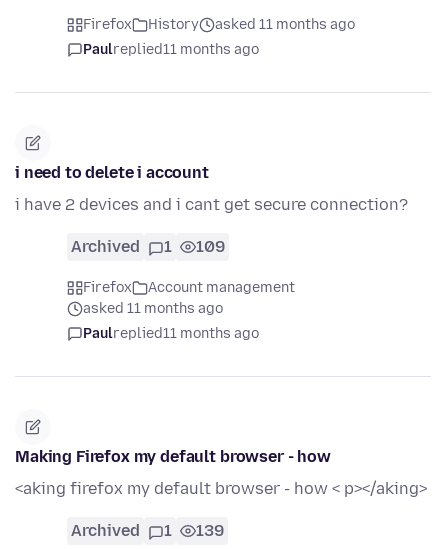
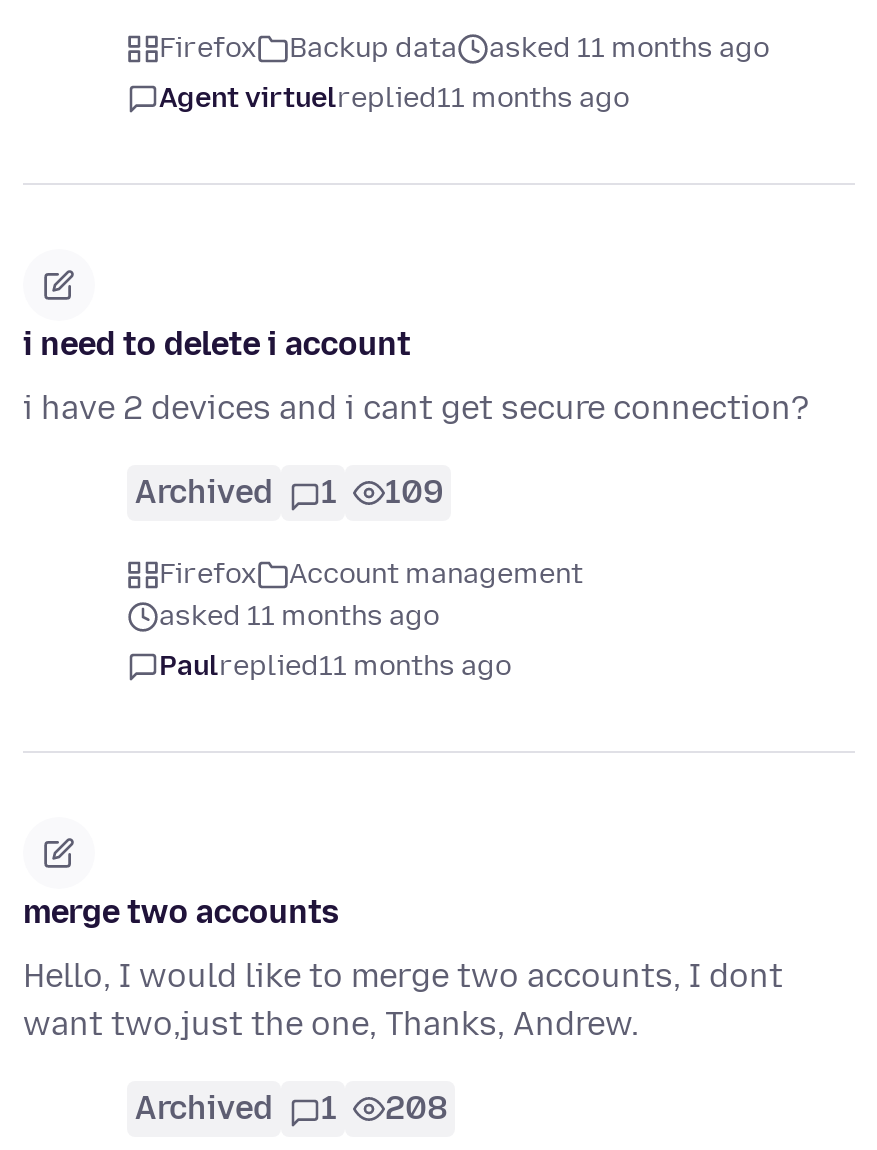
[148,16,199,33] History -> [289,32,457,66] Backup data
[83,41,259,58] Paulreplied11 months ago -> [159,82,629,116] Agent virtuelreplied11 months ago
[15,447,331,466] Making Firefox my default browser - how -> [23,894,339,932] merge two accounts
[15,479,427,498] <aking firefox my default browser - how < p></aking> -> [23,958,783,1044] Hello, I would like to merge two accounts, I dont | want two,just the one, Thanks, Andrew.
[71,521,224,540] Archived 1 139 -> [135,1090,447,1128] Archived 1 208

